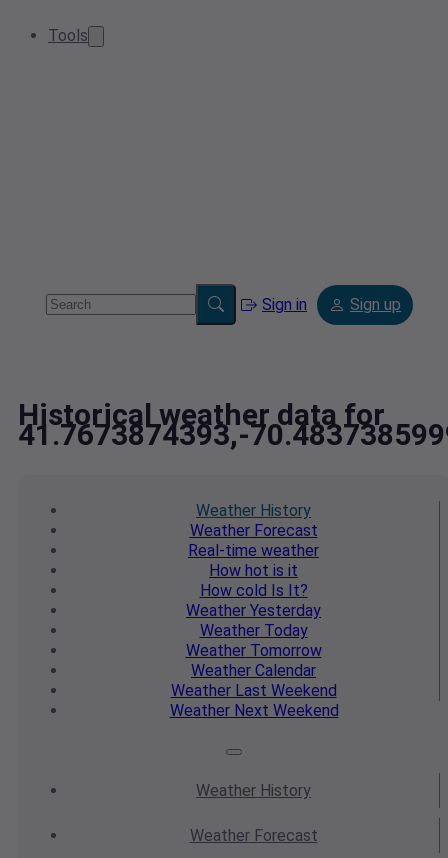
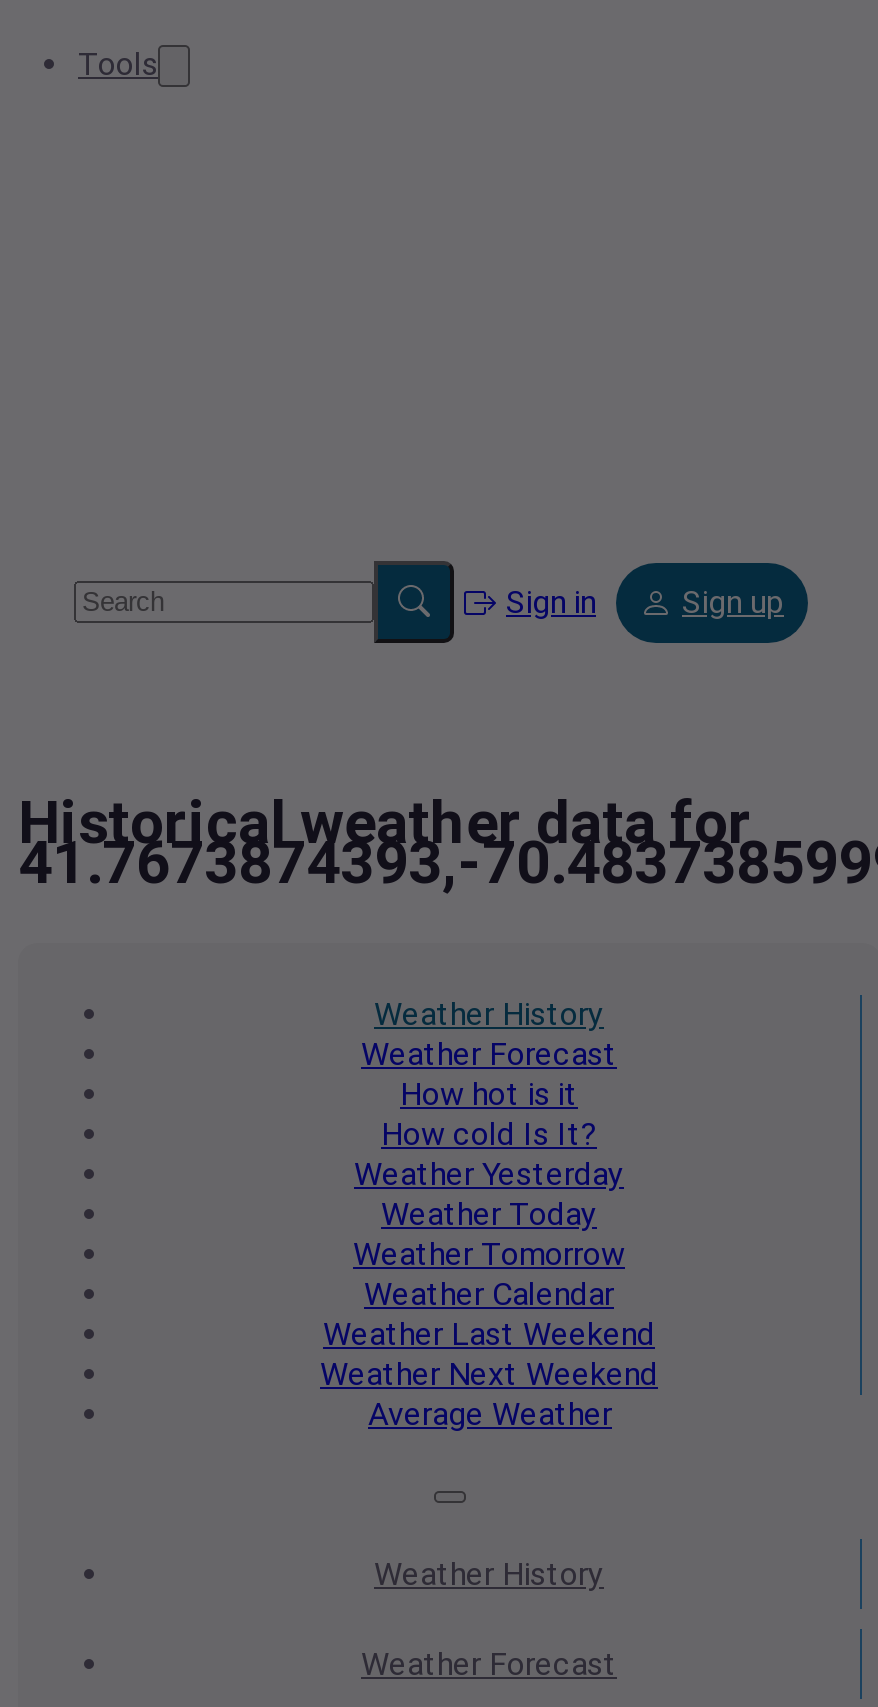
[188,541,319,560] Real-time weather -> none
moved [169,561,338,720] -> [320,1075,658,1393]: How hot is it | How cold Is It? | Weather Yesterday | Weather Today | Weather Tomorrow | Weather Calendar | Weather Last Weekend | Weather Next Weekend
none -> [368,1395,612,1433] Average Weather

